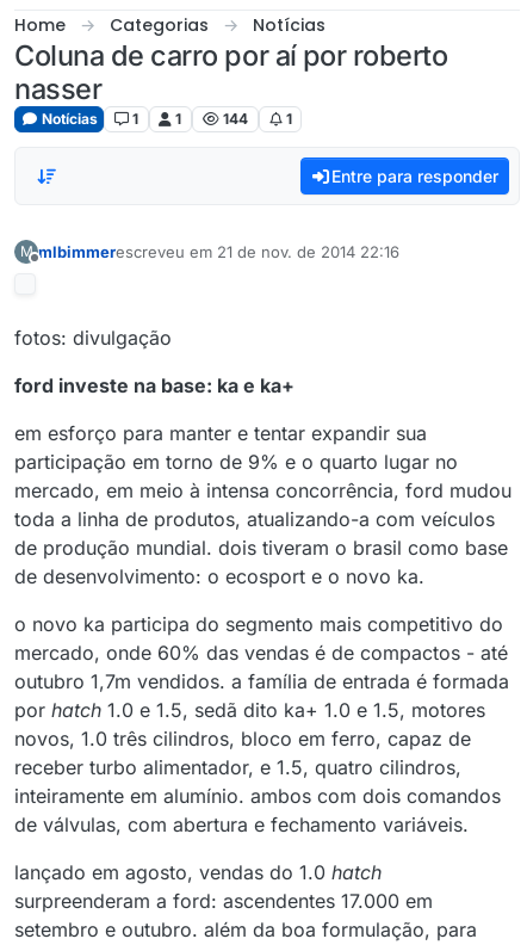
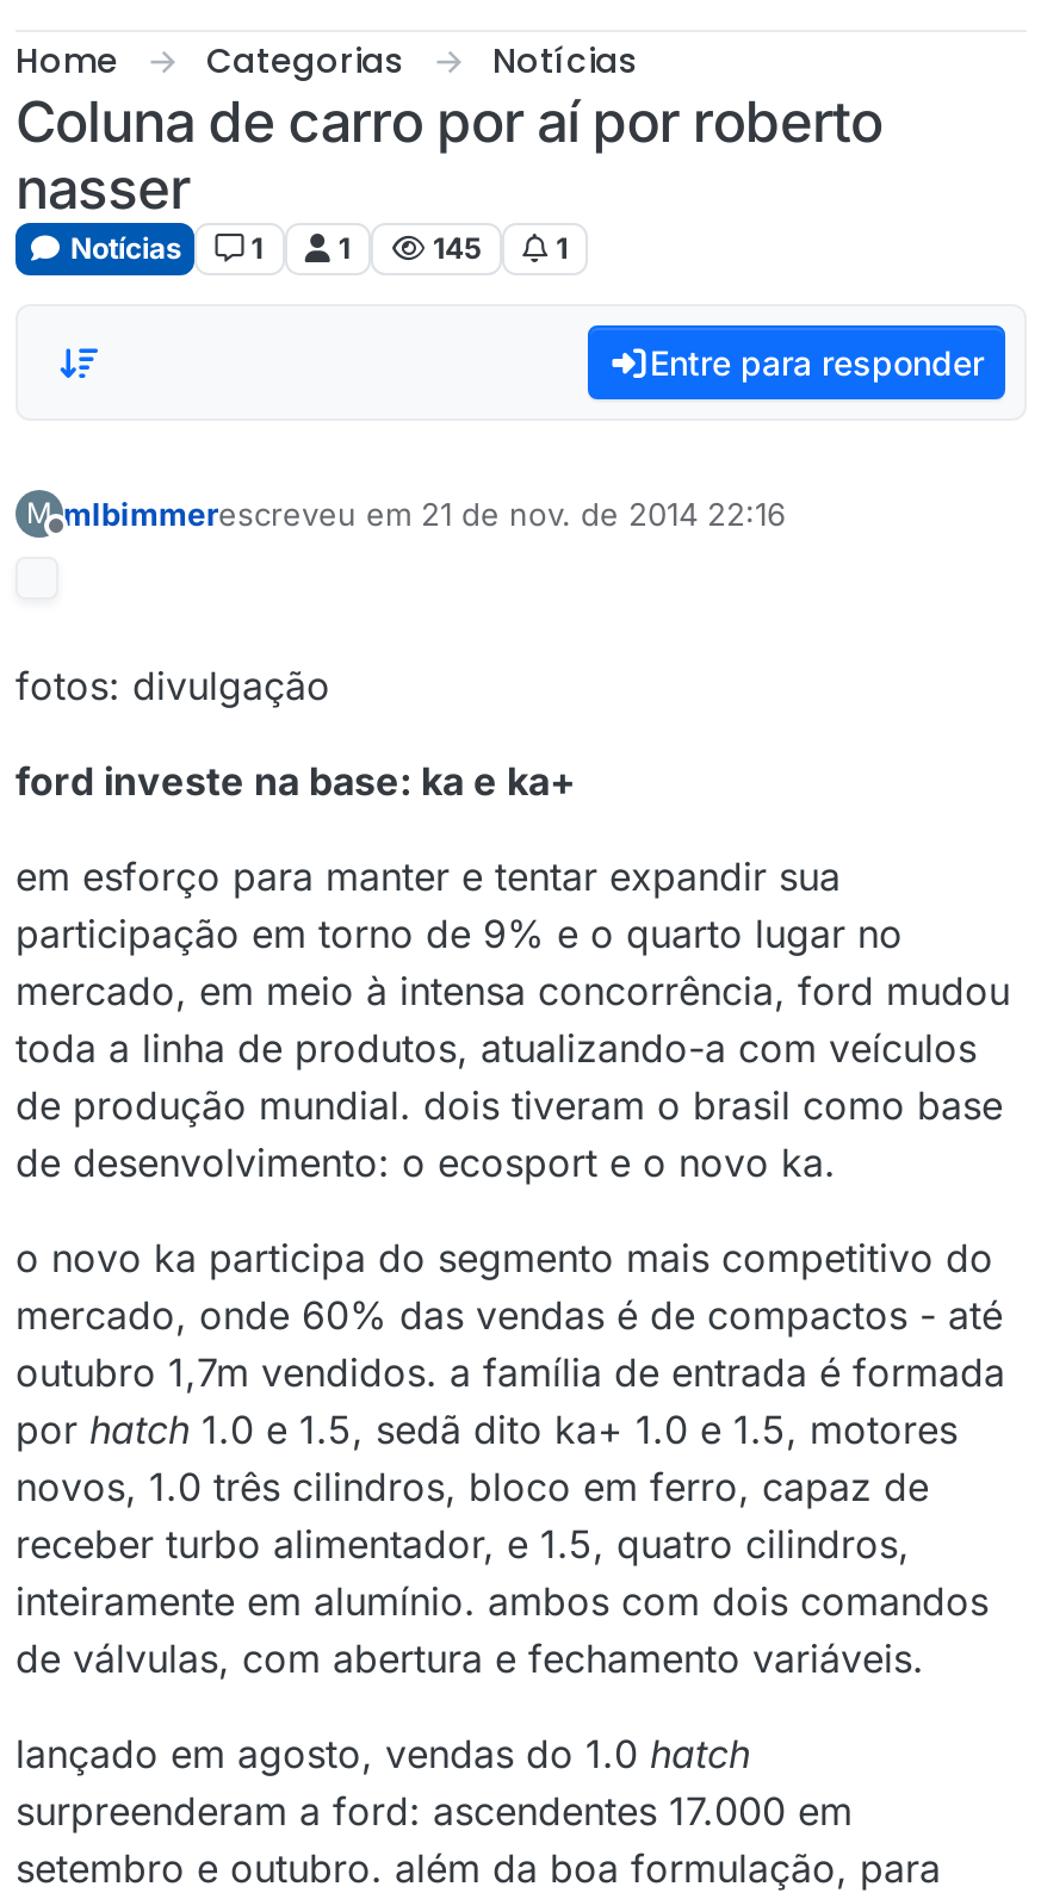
[223,110,248,128] 144 -> [433,231,481,266] 145

